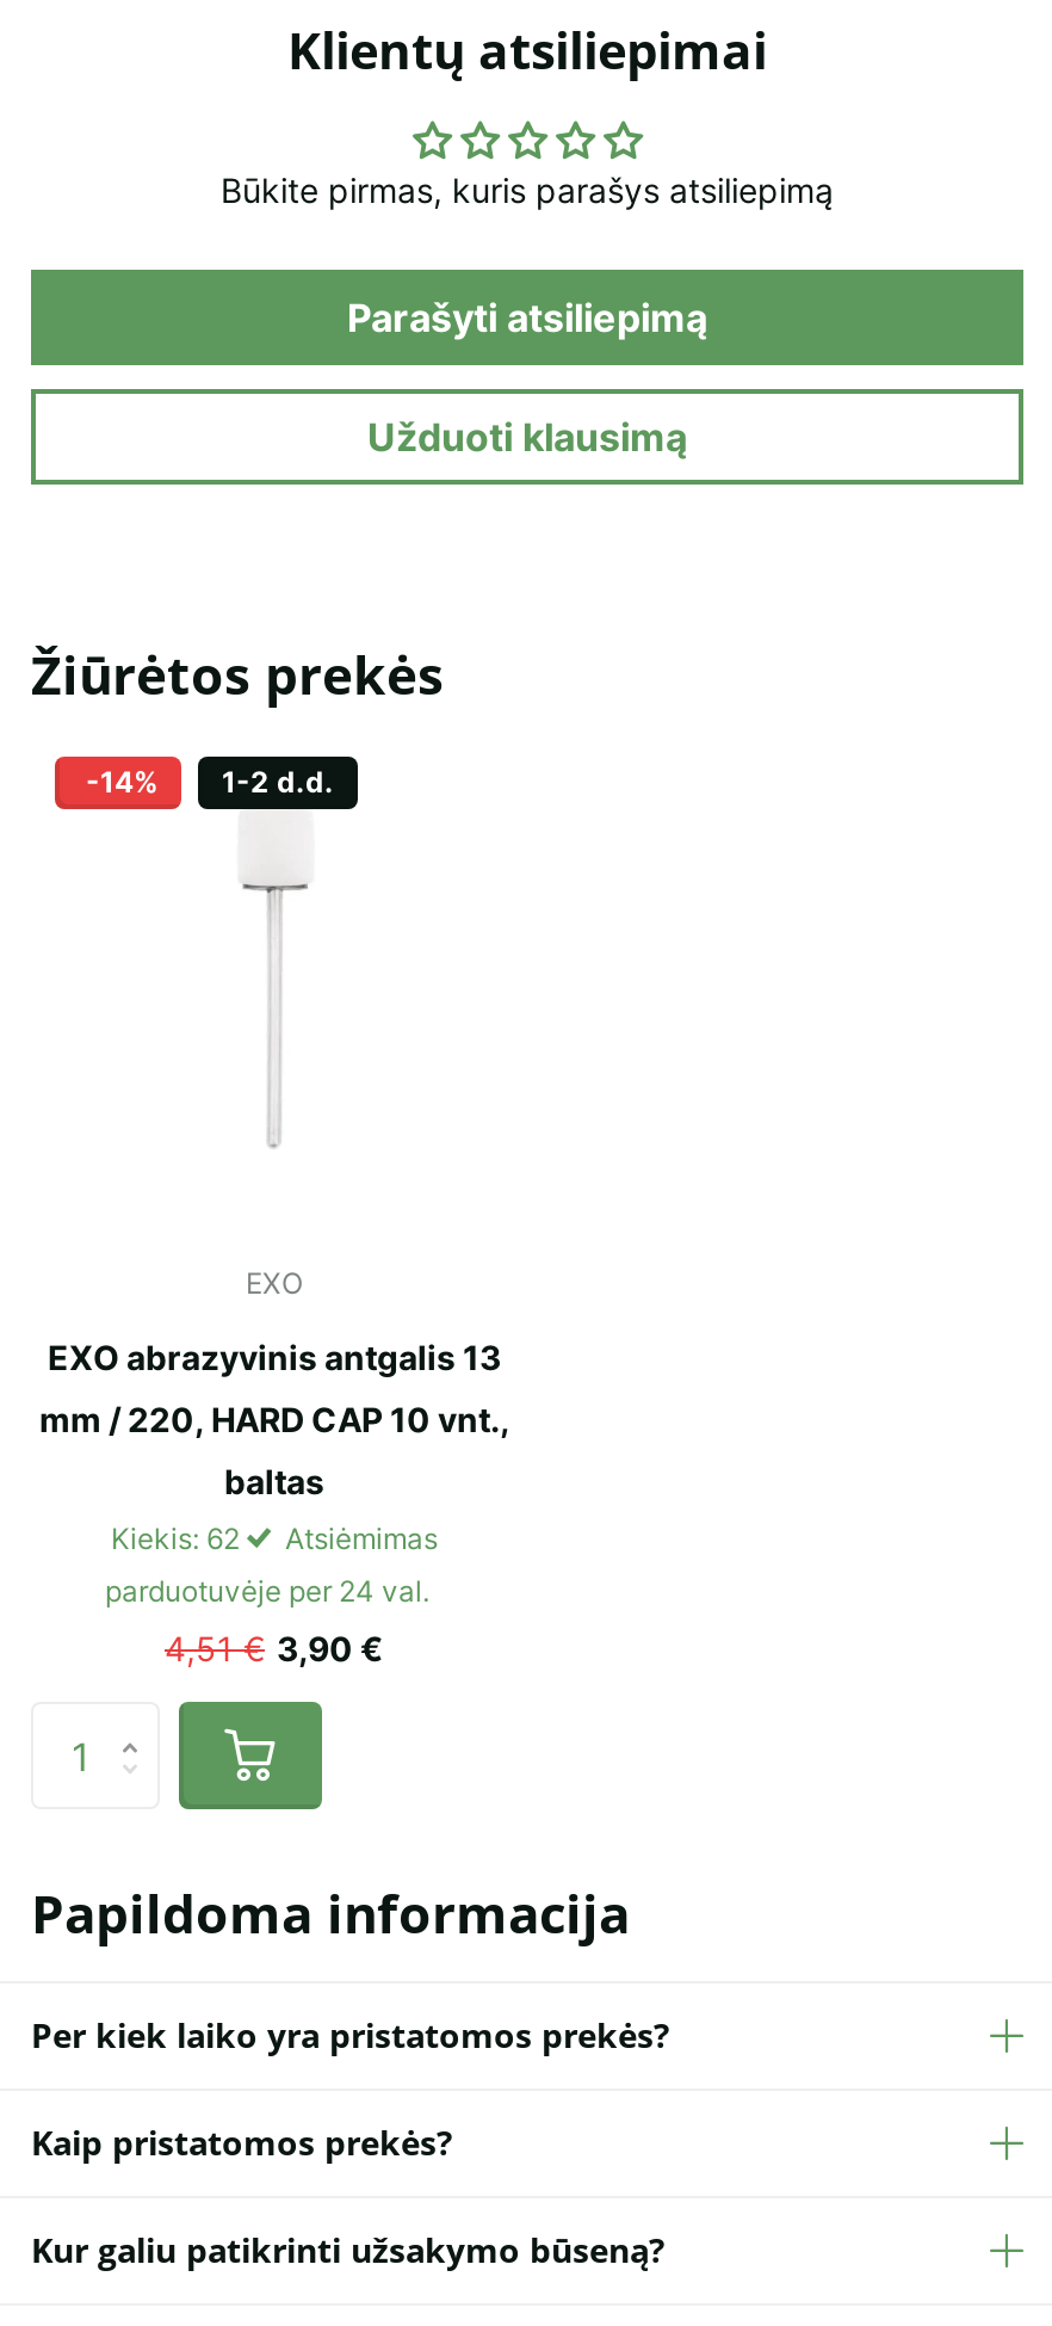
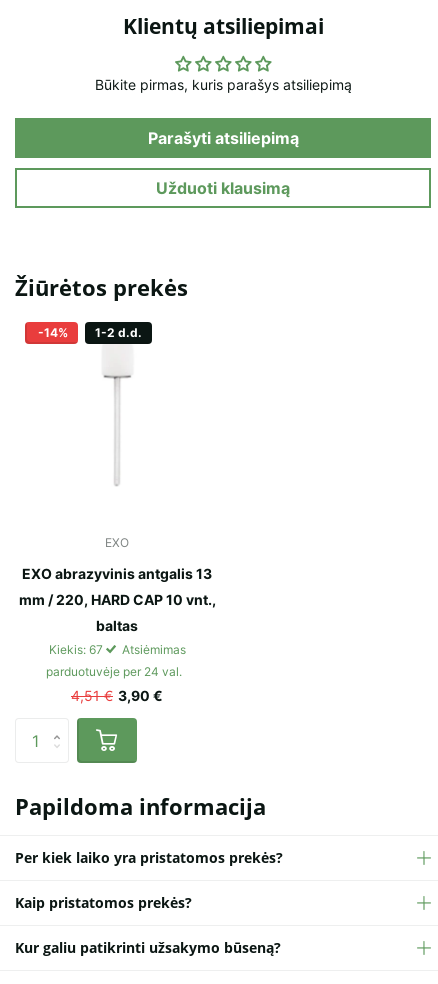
[111,1521,438,1557] Kiekis: 62 Atsiėmimas -> [48,642,185,657] Kiekis: 67 Atsiėmimas

